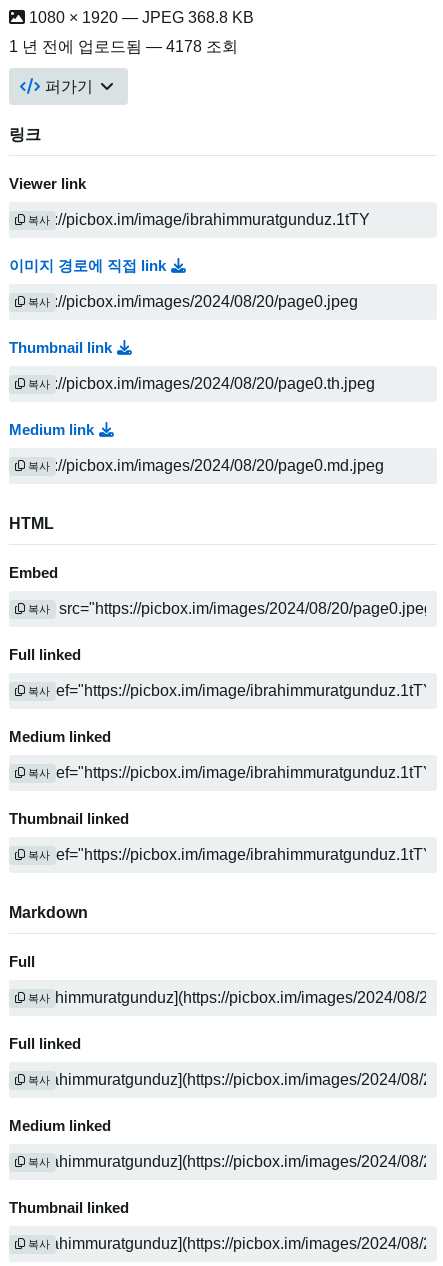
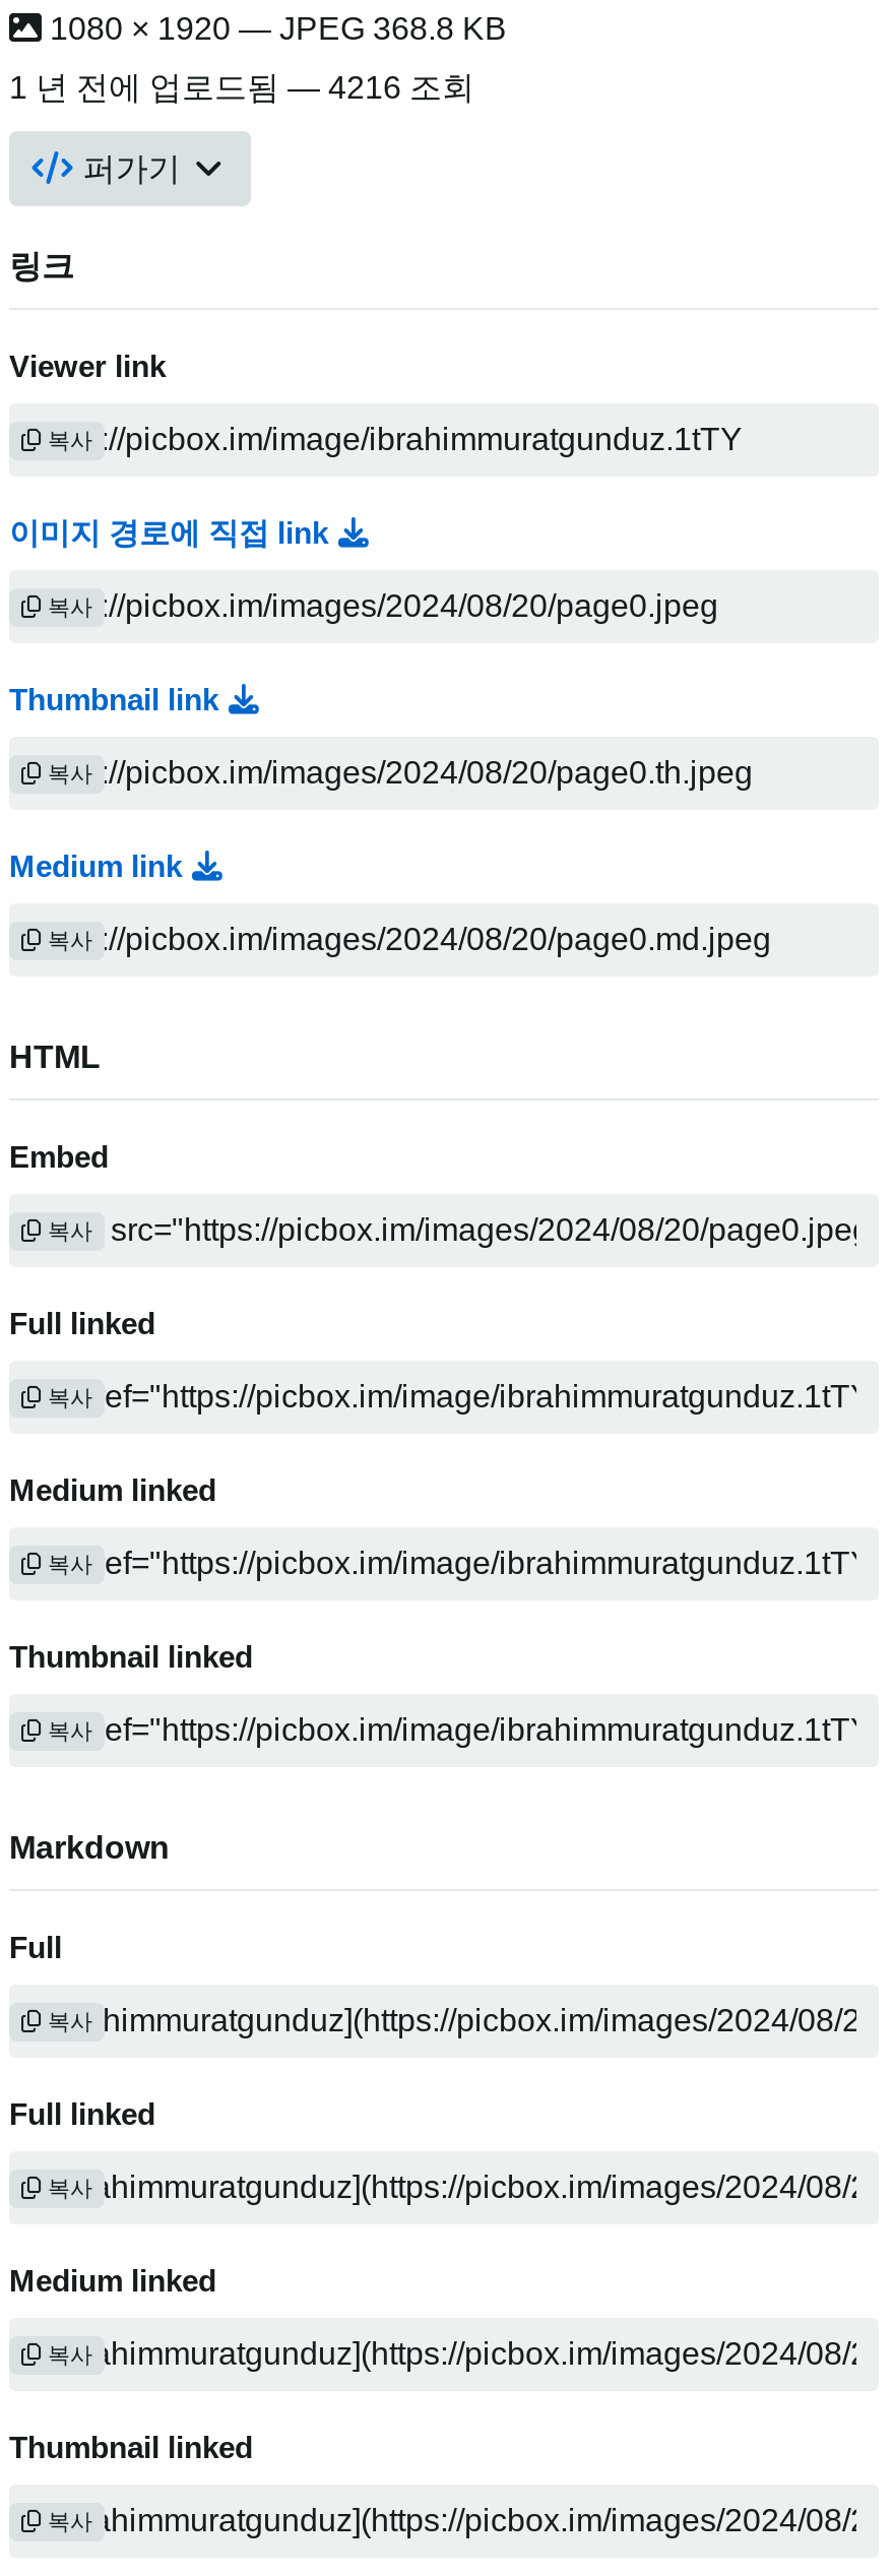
[9,38,238,55] 1 년 전 에 업로드됨 — 4178 조회 -> [9,71,474,105] 1 년 전 에 업로드됨 — 4216 조회

